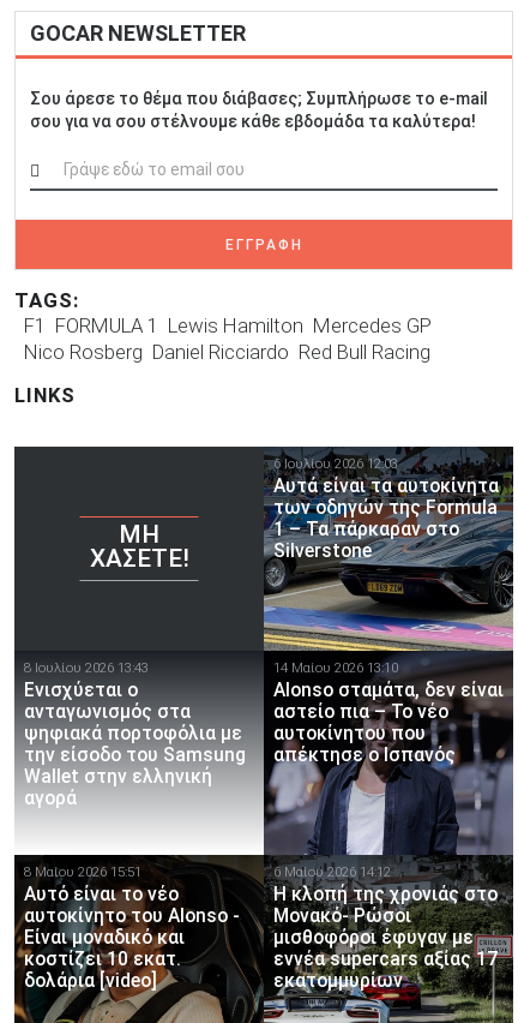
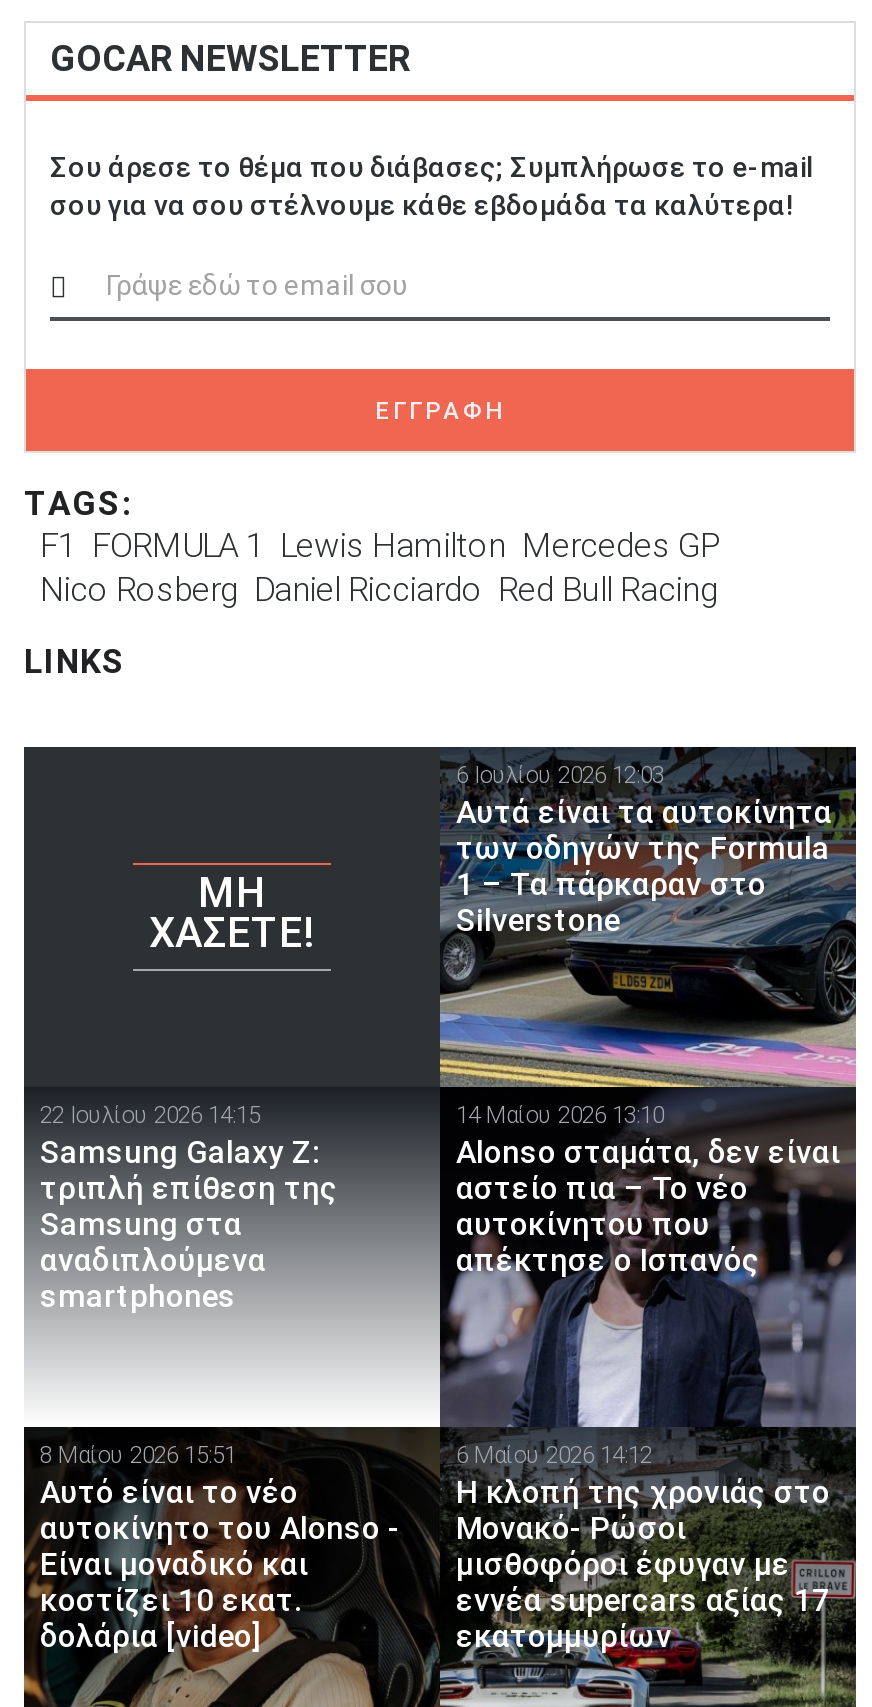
[24,660,246,810] 8 Ιουλίου 2026 13:43 | Ενισχύεται ο | ανταγωνισμός στα | ψηφιακά πορτοφόλια με | την είσοδο του Samsung | Wallet στην ελληνική | αγορά -> [40,1102,338,1316] 22 Ιουλίου 2026 14:15 | Samsung Galaxy Z: | τριπλή επίθεση της | Samsung στα | αναδιπλούμενα | smartphones

